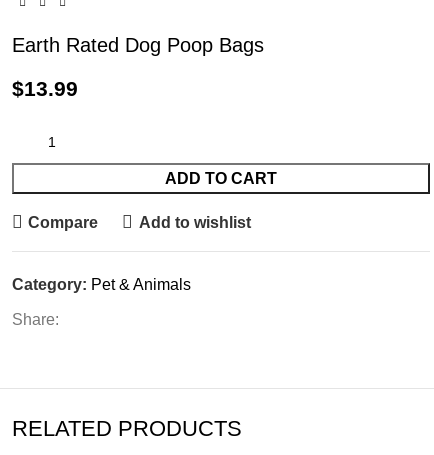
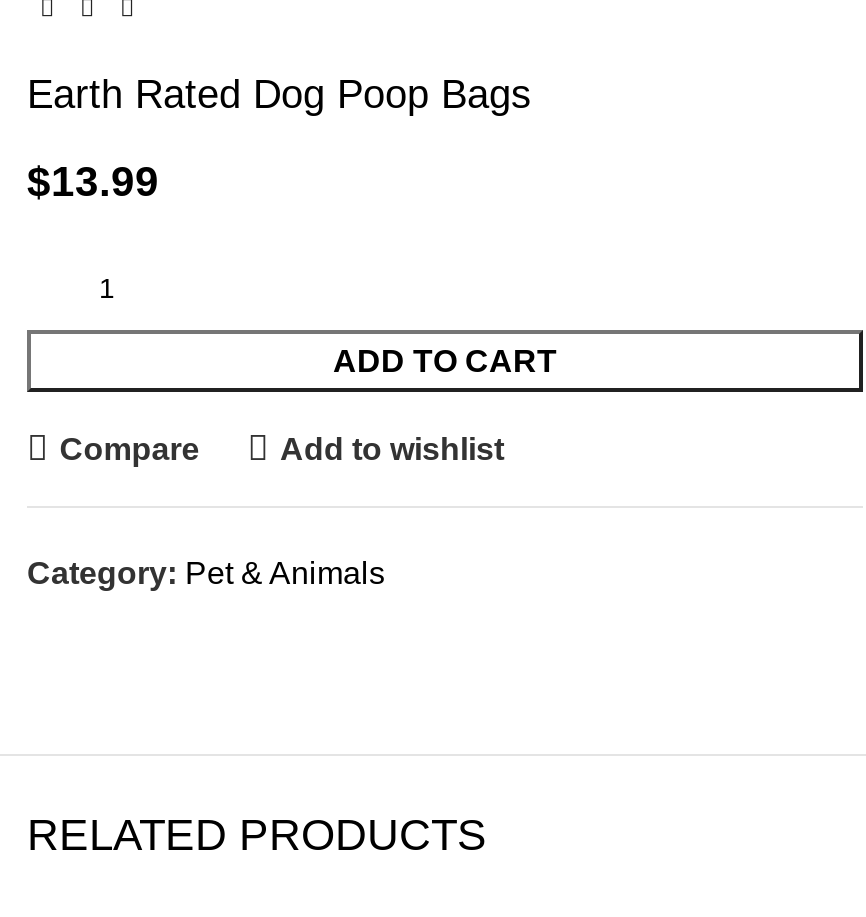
[12,311,59,328] Share: -> none

